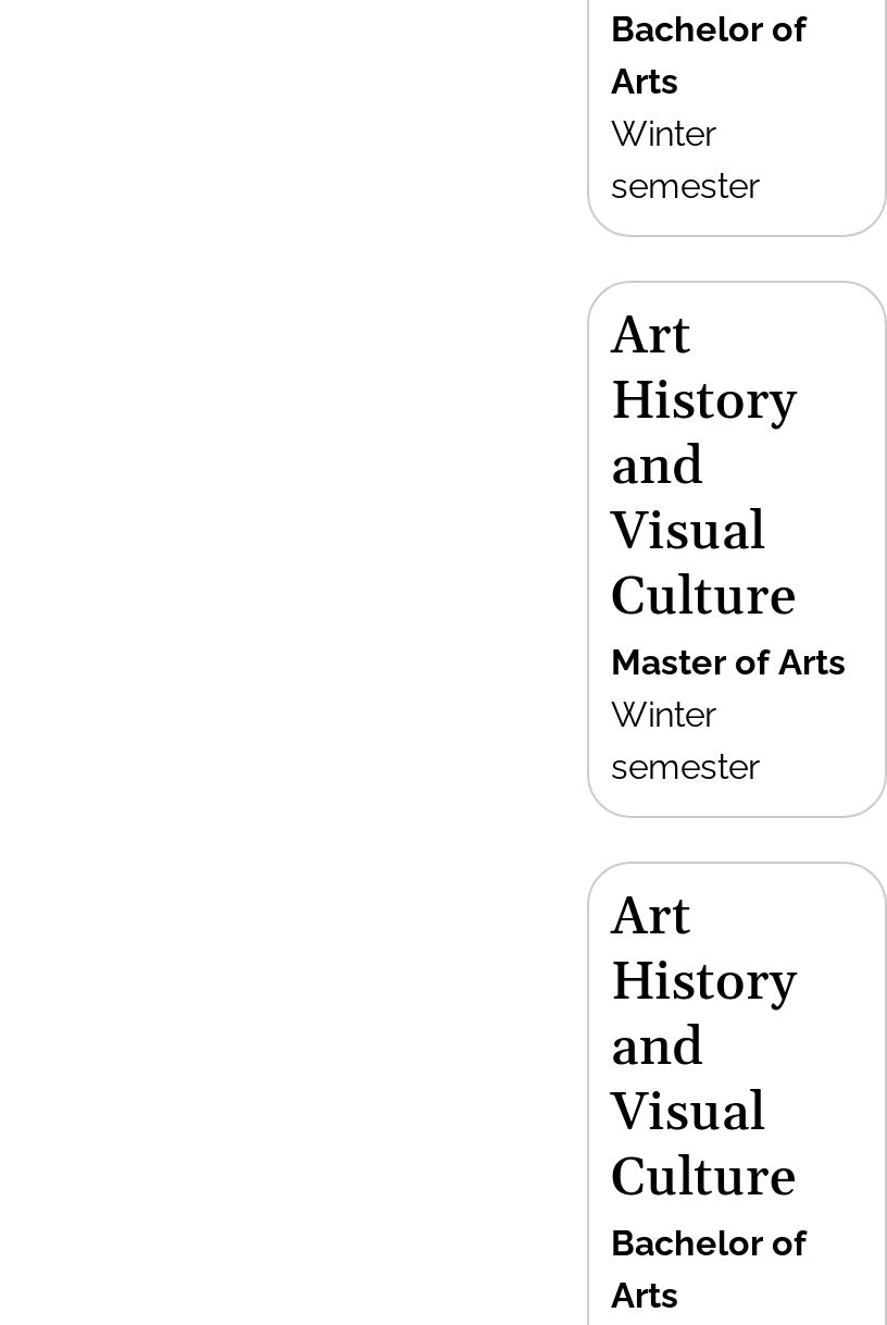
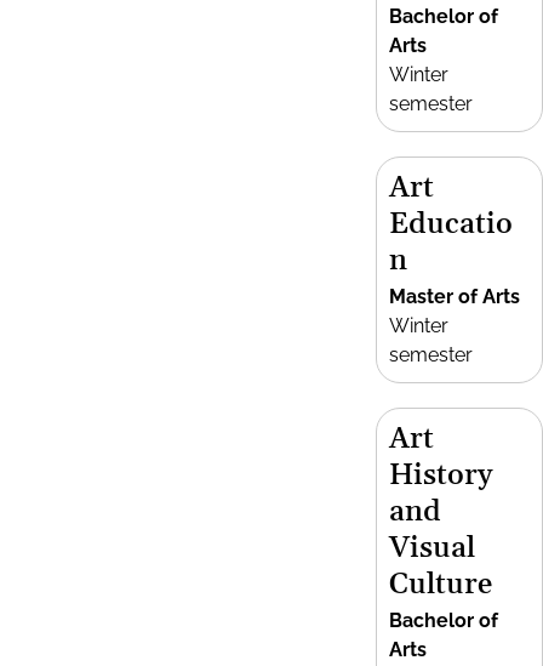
[611,370,796,631] History | and | Visual | Culture -> [389,206,513,279] Educatio | n

